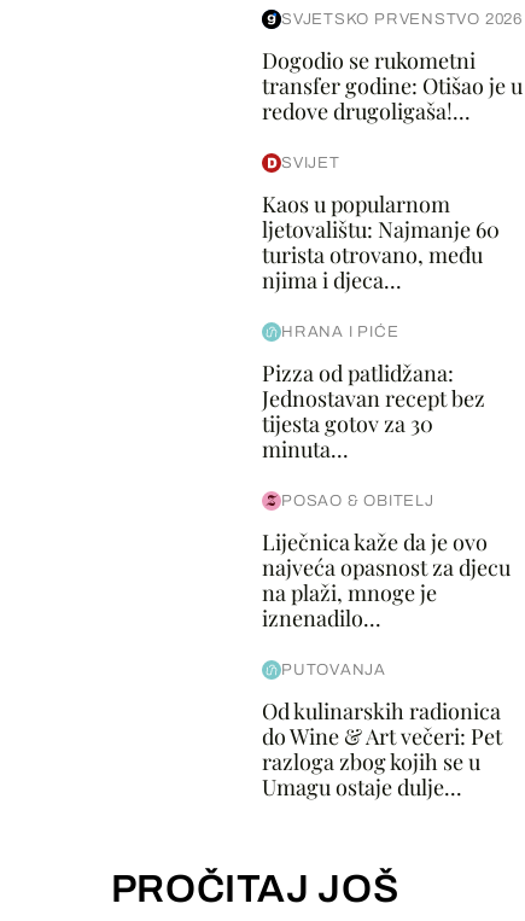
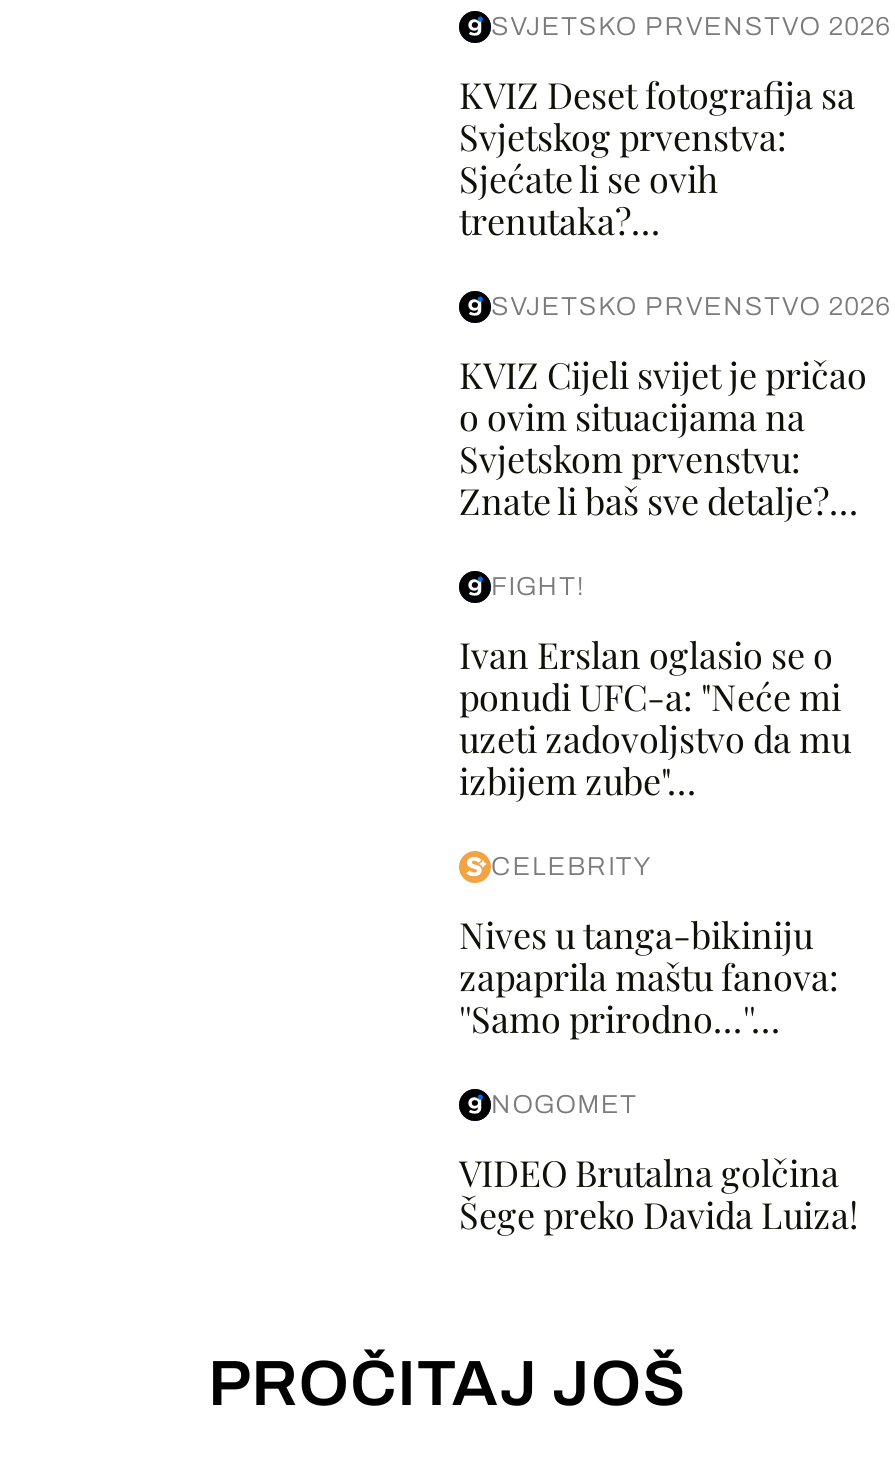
[262,46,523,126] Dogodio se rukometni | transfer godine: Otišao je u | redove drugoligaša!... -> [459,71,855,245] KVIZ Deset fotografija sa | Svjetskog prvenstva: | Sjećate li se ovih | trenutaka?...
[281,155,340,171] SVIJET -> [491,293,891,321] SVJETSKO PRVENSTVO 2026
[262,190,500,295] Kaos u popularnom | ljetovalištu: Najmanje 60 | turista otrovano, među | njima i djeca... -> [459,351,867,525] KVIZ Cijeli svijet je pričao | o ovim situacijama na | Svjetskom prvenstvu: | Znate li baš sve detalje?...
[281,323,399,340] HRANA I PIĆE -> [491,573,584,601] FIGHT!
[262,359,485,464] Pizza od patlidžana: | Jednostavan recept bez | tijesta gotov za 30 | minuta... -> [459,631,851,805] Ivan Erslan oglasio se o | ponudi UFC-a: "Neće mi | uzeti zadovoljstvo da mu | izbijem zube"...
[281,492,434,509] POSAO & OBITELJ -> [491,853,651,881] CELEBRITY
[262,527,511,633] Liječnica kaže da je ovo | najveća opasnost za djecu | na plaži, mnoge je | iznenadilo... -> [459,911,839,1043] Nives u tanga-bikiniju | zapaprila maštu fanova: | ''Samo prirodno...''...
[281,661,386,678] PUTOVANJA -> [491,1091,638,1119] NOGOMET
[262,696,502,801] Od kulinarskih radionica | do Wine & Art večeri: Pet | razloga zbog kojih se u | Umagu ostaje dulje... -> [459,1149,859,1239] VIDEO Brutalna golčina | Šege preko Davida Luiza!

